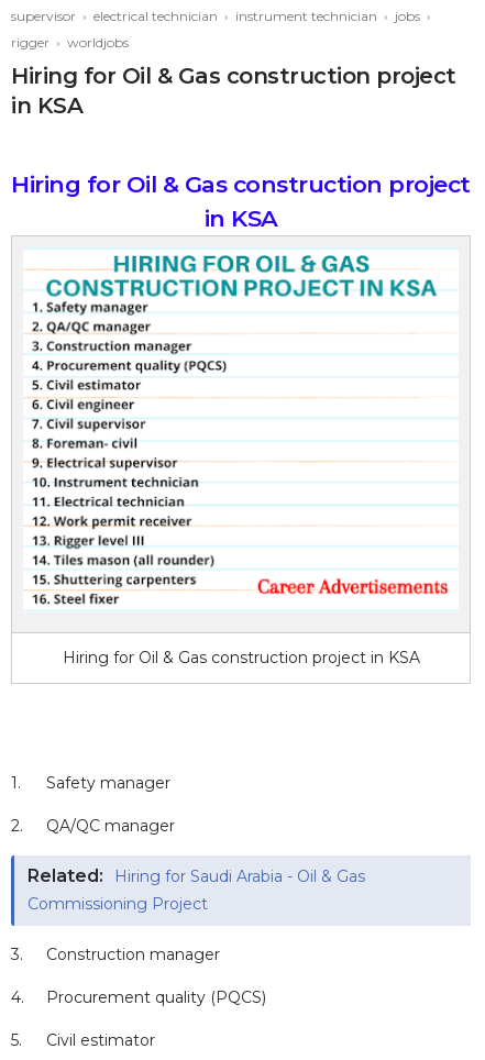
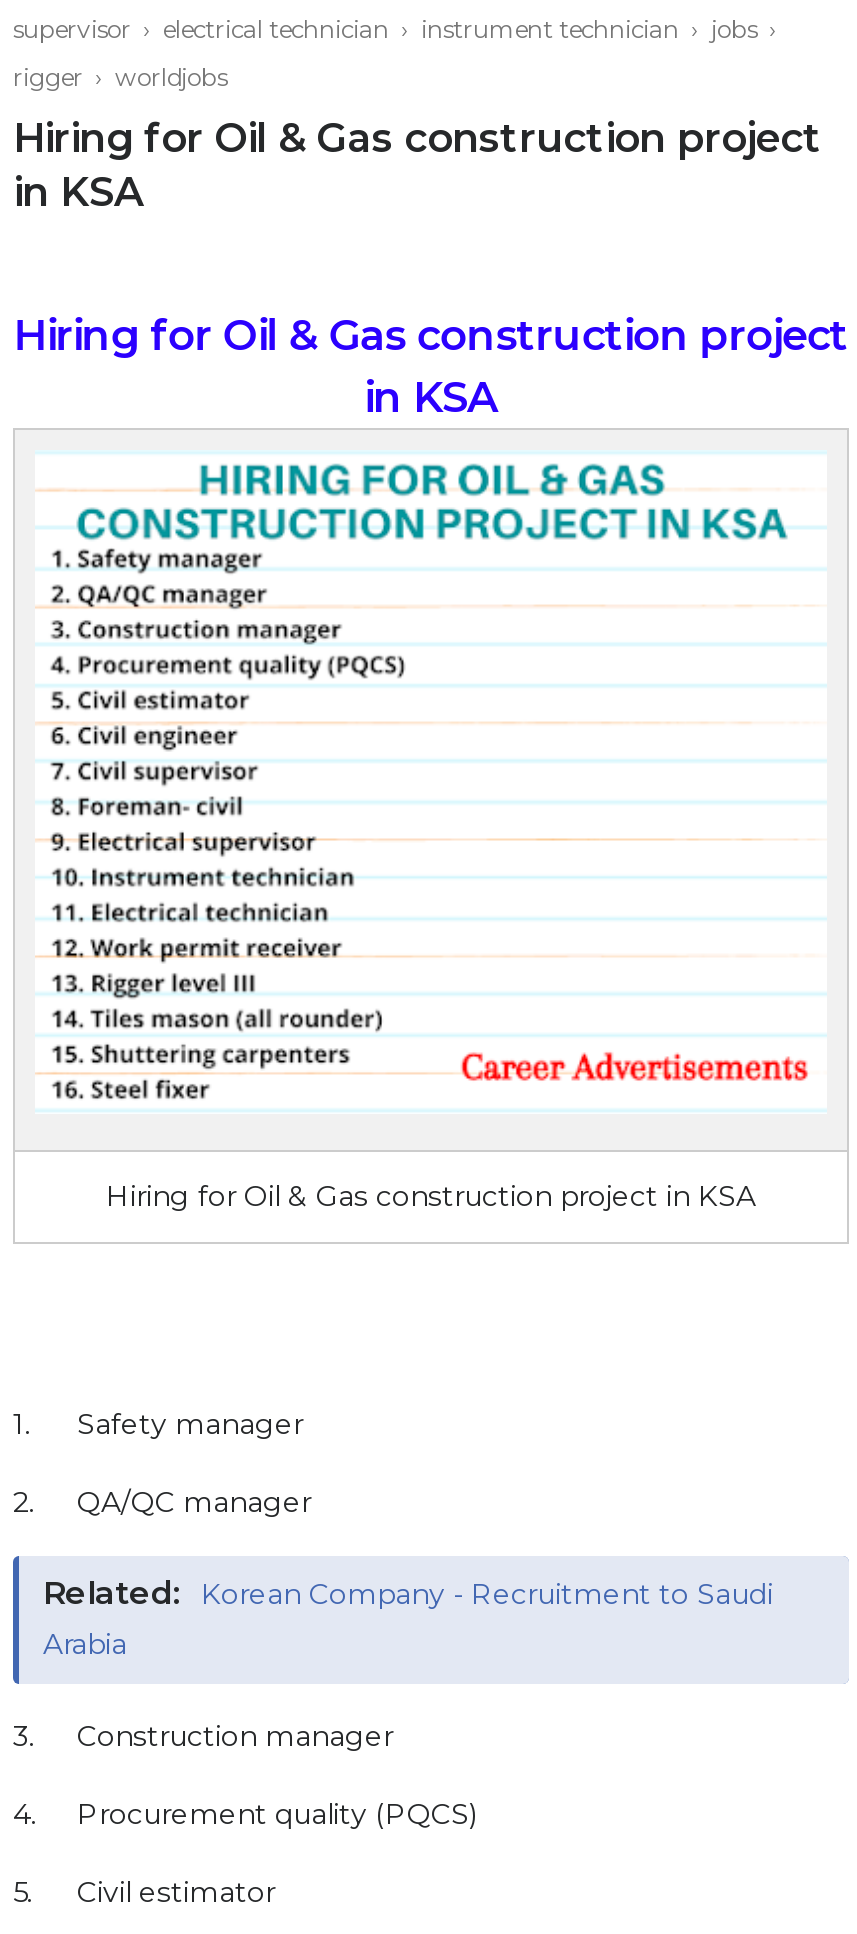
[27,865,365,914] Related: Hiring for Saudi Arabia - Oil & Gas | Commissioning Project -> [43,1574,773,1662] Related: Korean Company - Recruitment to Saudi | Arabia

